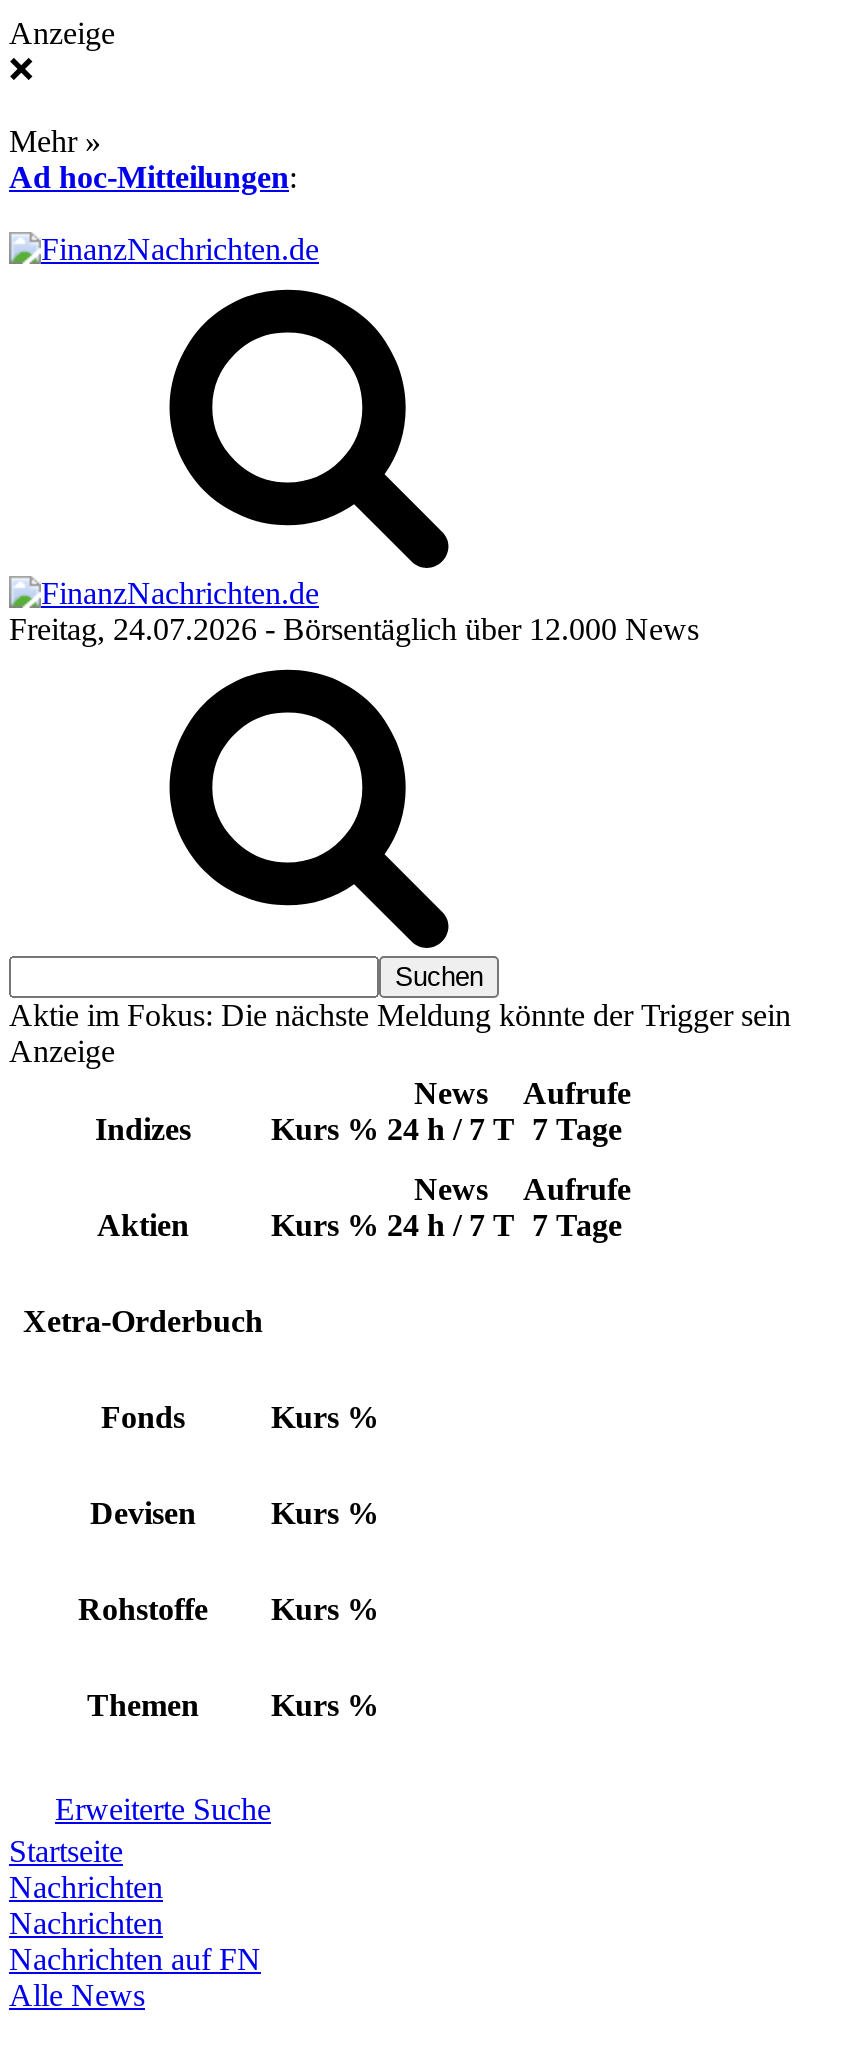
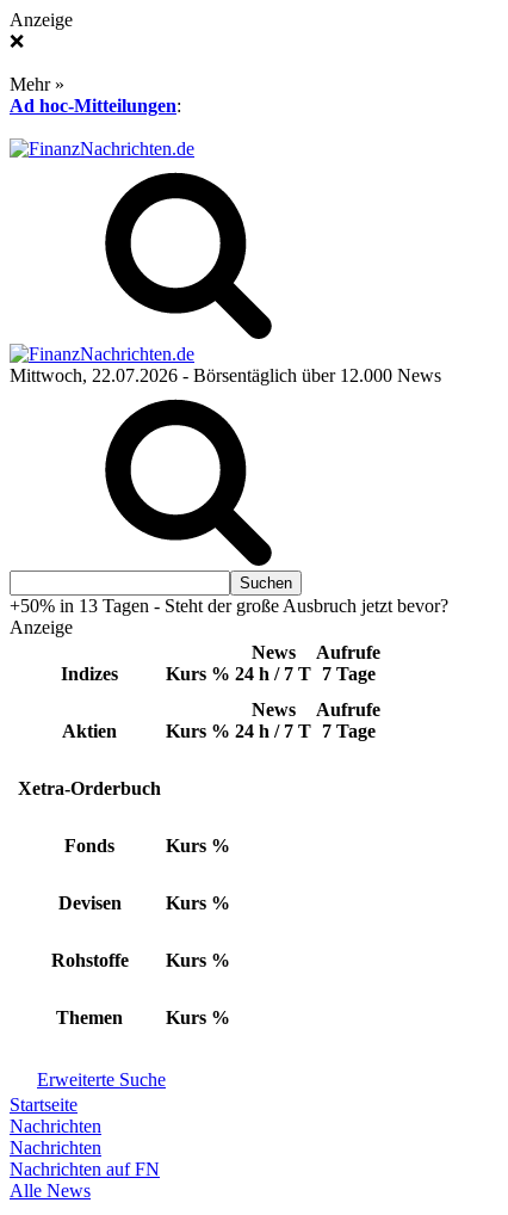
[9,612,699,646] Freitag, 24.07.2026 - Börsentäglich über 12.000 News -> [10,365,441,386] Mittwoch, 22.07.2026 - Börsentäglich über 12.000 News
[9,998,791,1032] Aktie im Fokus: Die nächste Meldung könnte der Trigger sein -> [10,596,448,616] +50% in 13 Tagen - Steht der große Ausbruch jetzt bevor?

